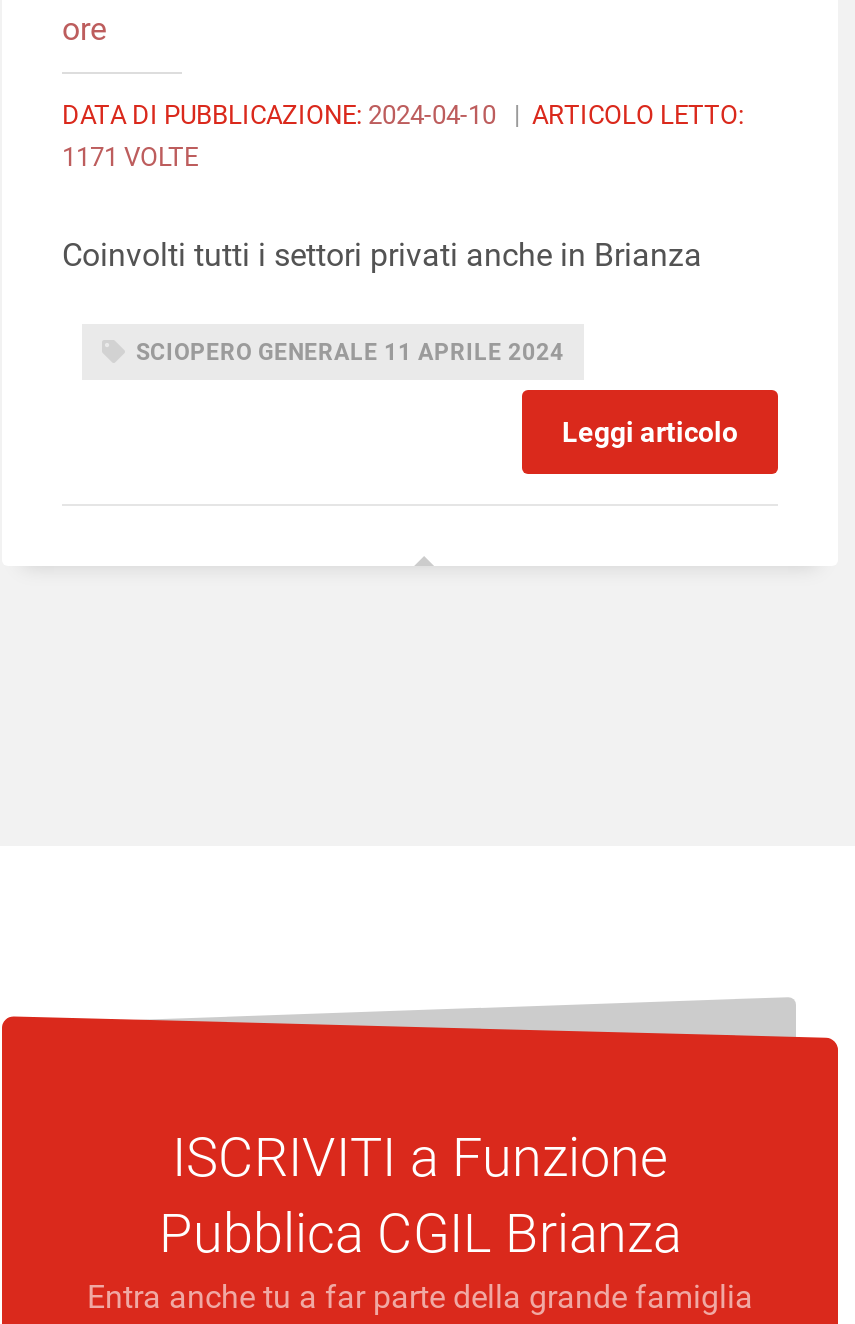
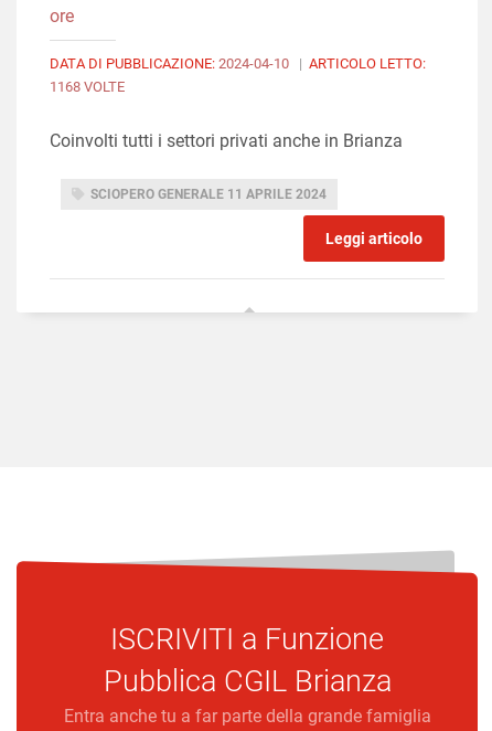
[62,141,198,171] 1171 VOLTE -> [50,78,125,94] 1168 VOLTE

